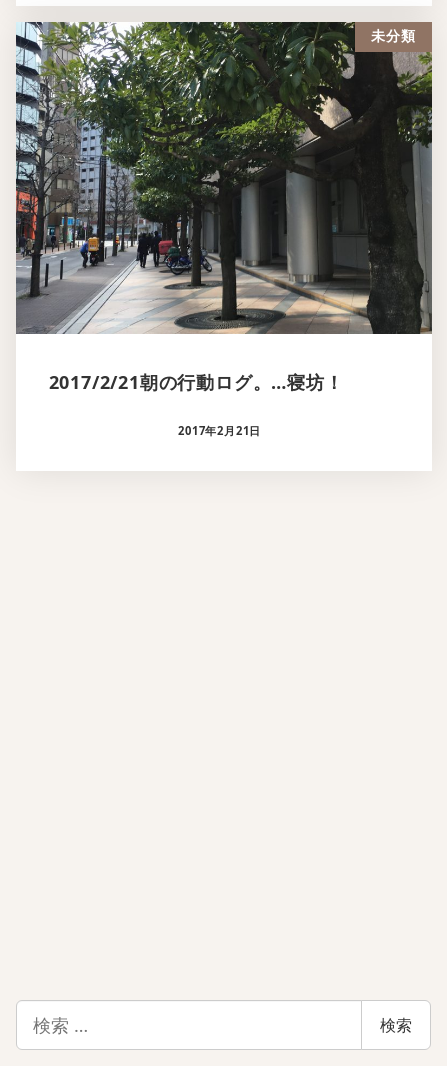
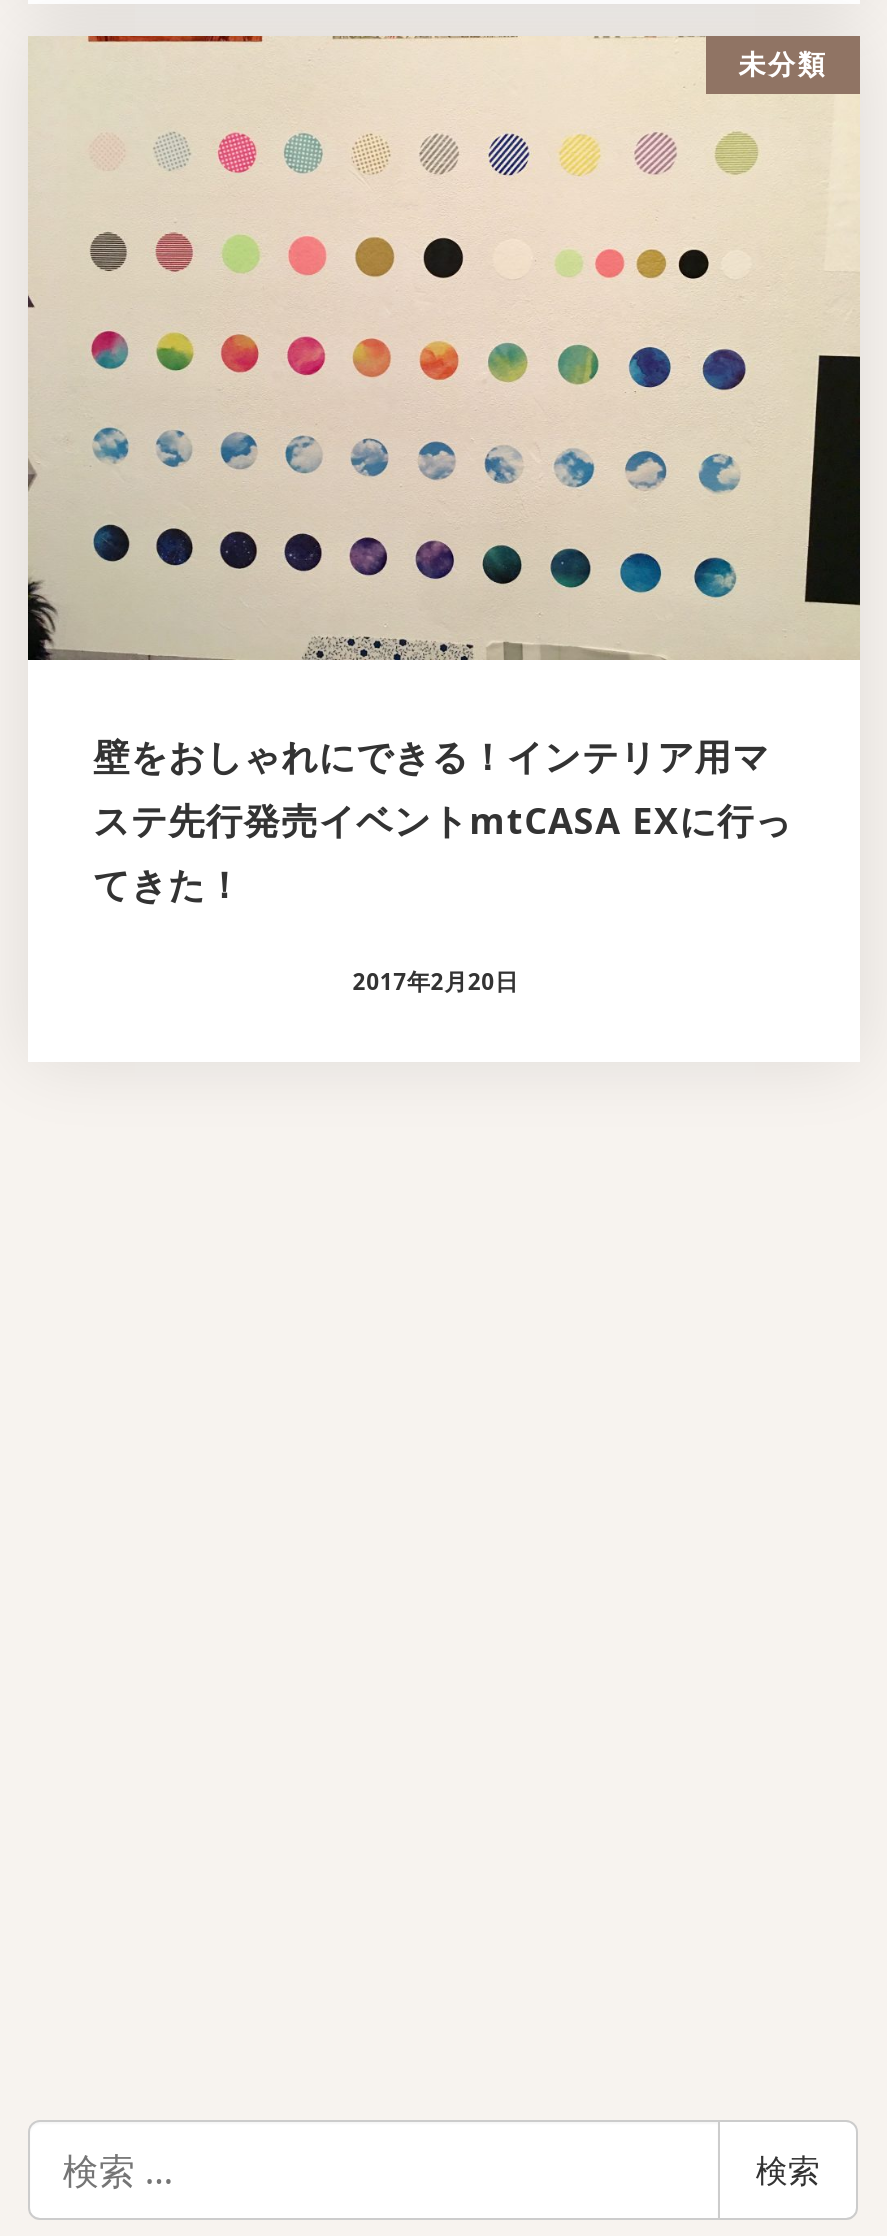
[15,21,433,394] [image] | 2017/2/21朝の行動ログ。…寝坊！ -> [28,34,860,909] [image] | 壁をおしゃれにできる！インテリア用マ | ステ先行発売イベントmtCASA EXに行っ | てきた！
[178,423,261,438] 2017年2月21日 -> [353,965,519,995] 2017年2月20日

